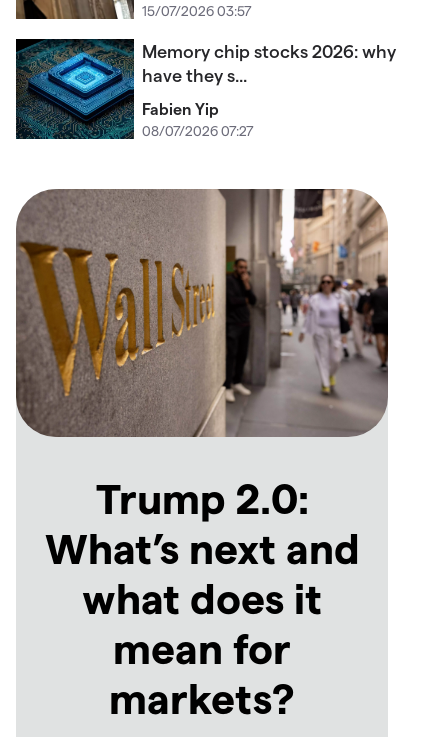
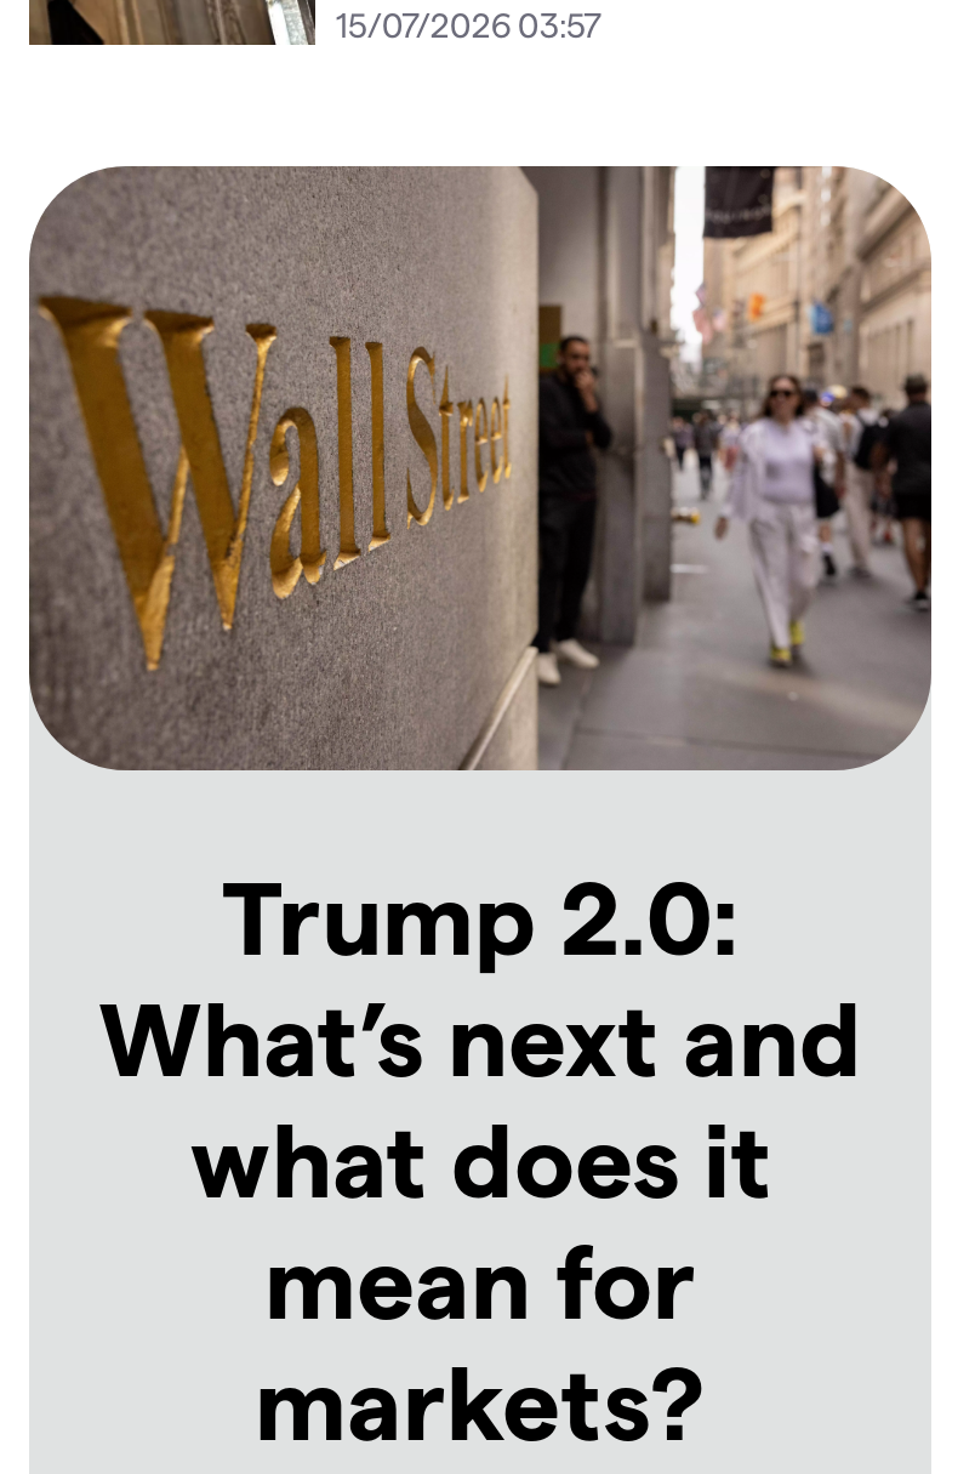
[15,38,396,140] [image] | Memory chip stocks 2026: why | have they s... | Fabien Yip | 08/07/2026 07:27 -> none

